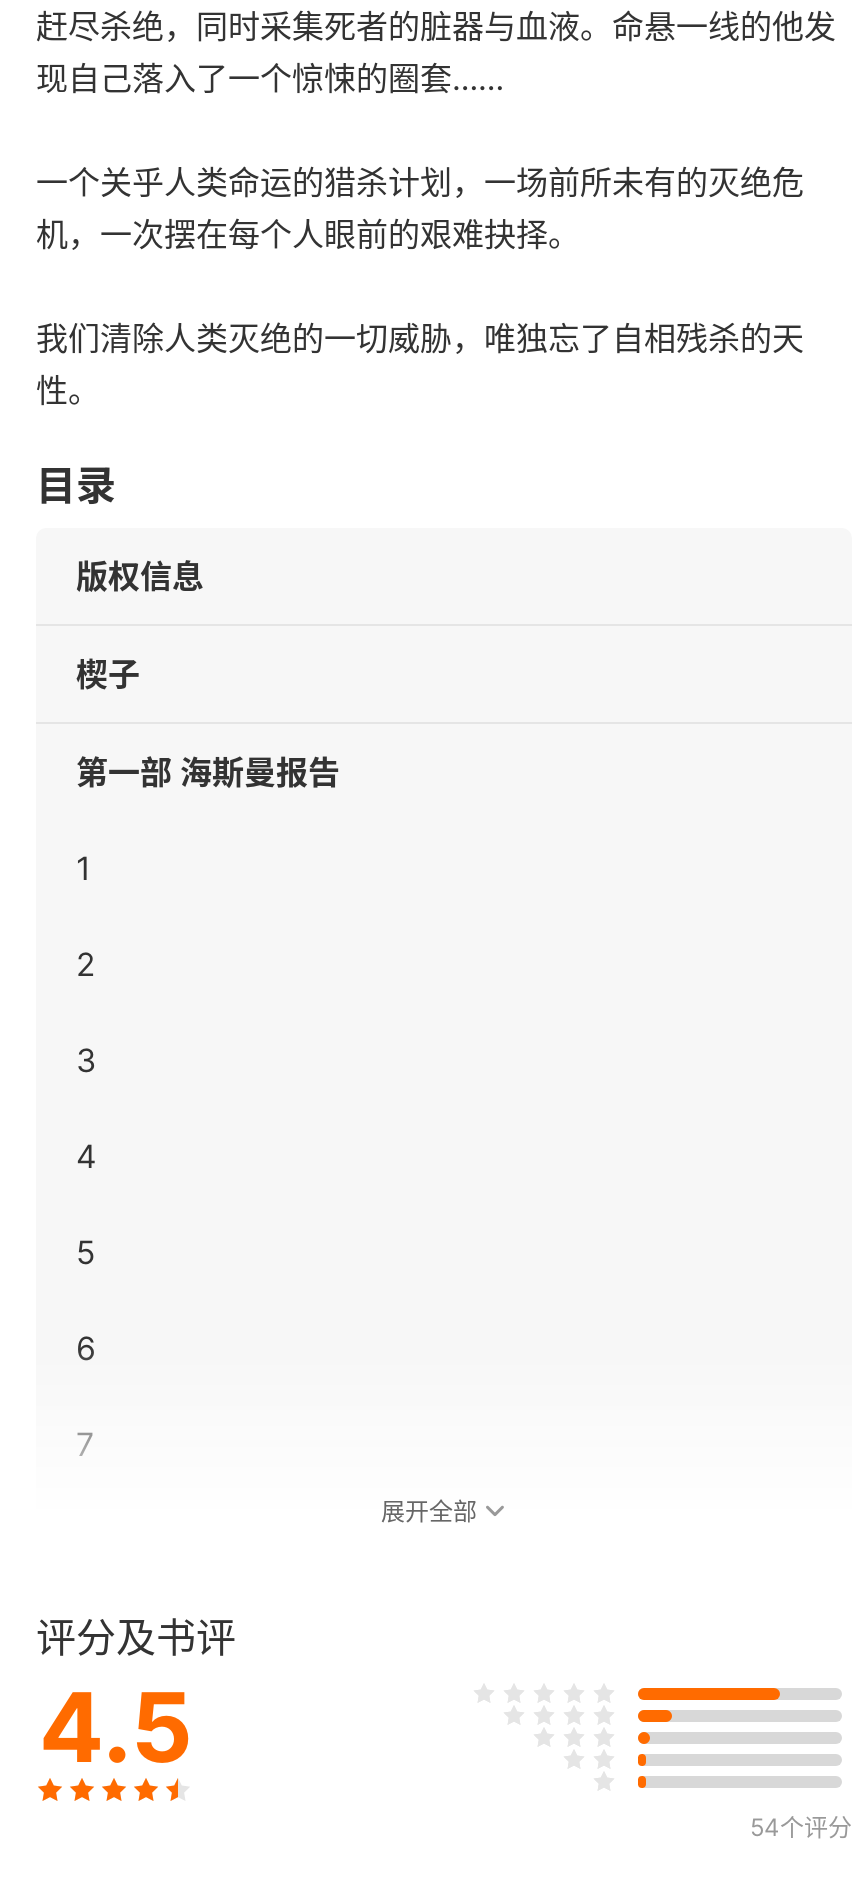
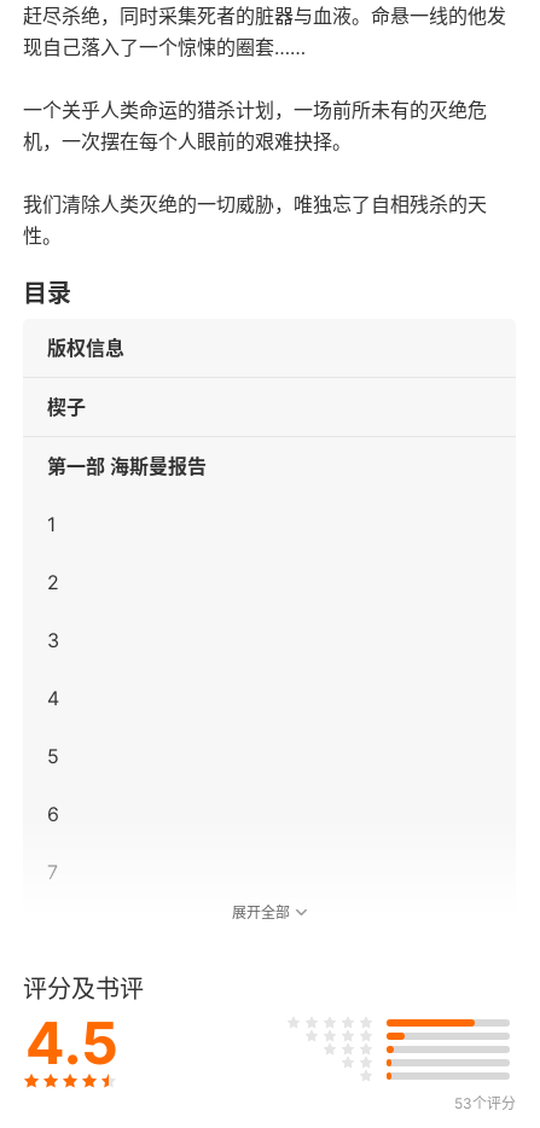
[750,1812,852,1842] 54个评分 -> [454,1094,516,1112] 53个评分

